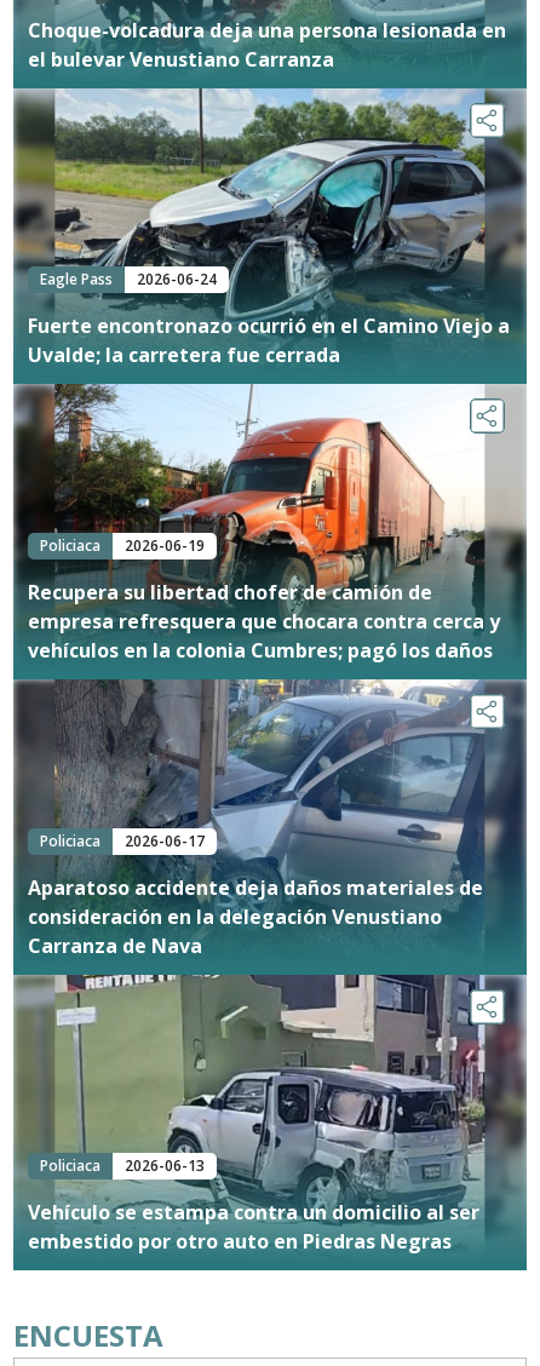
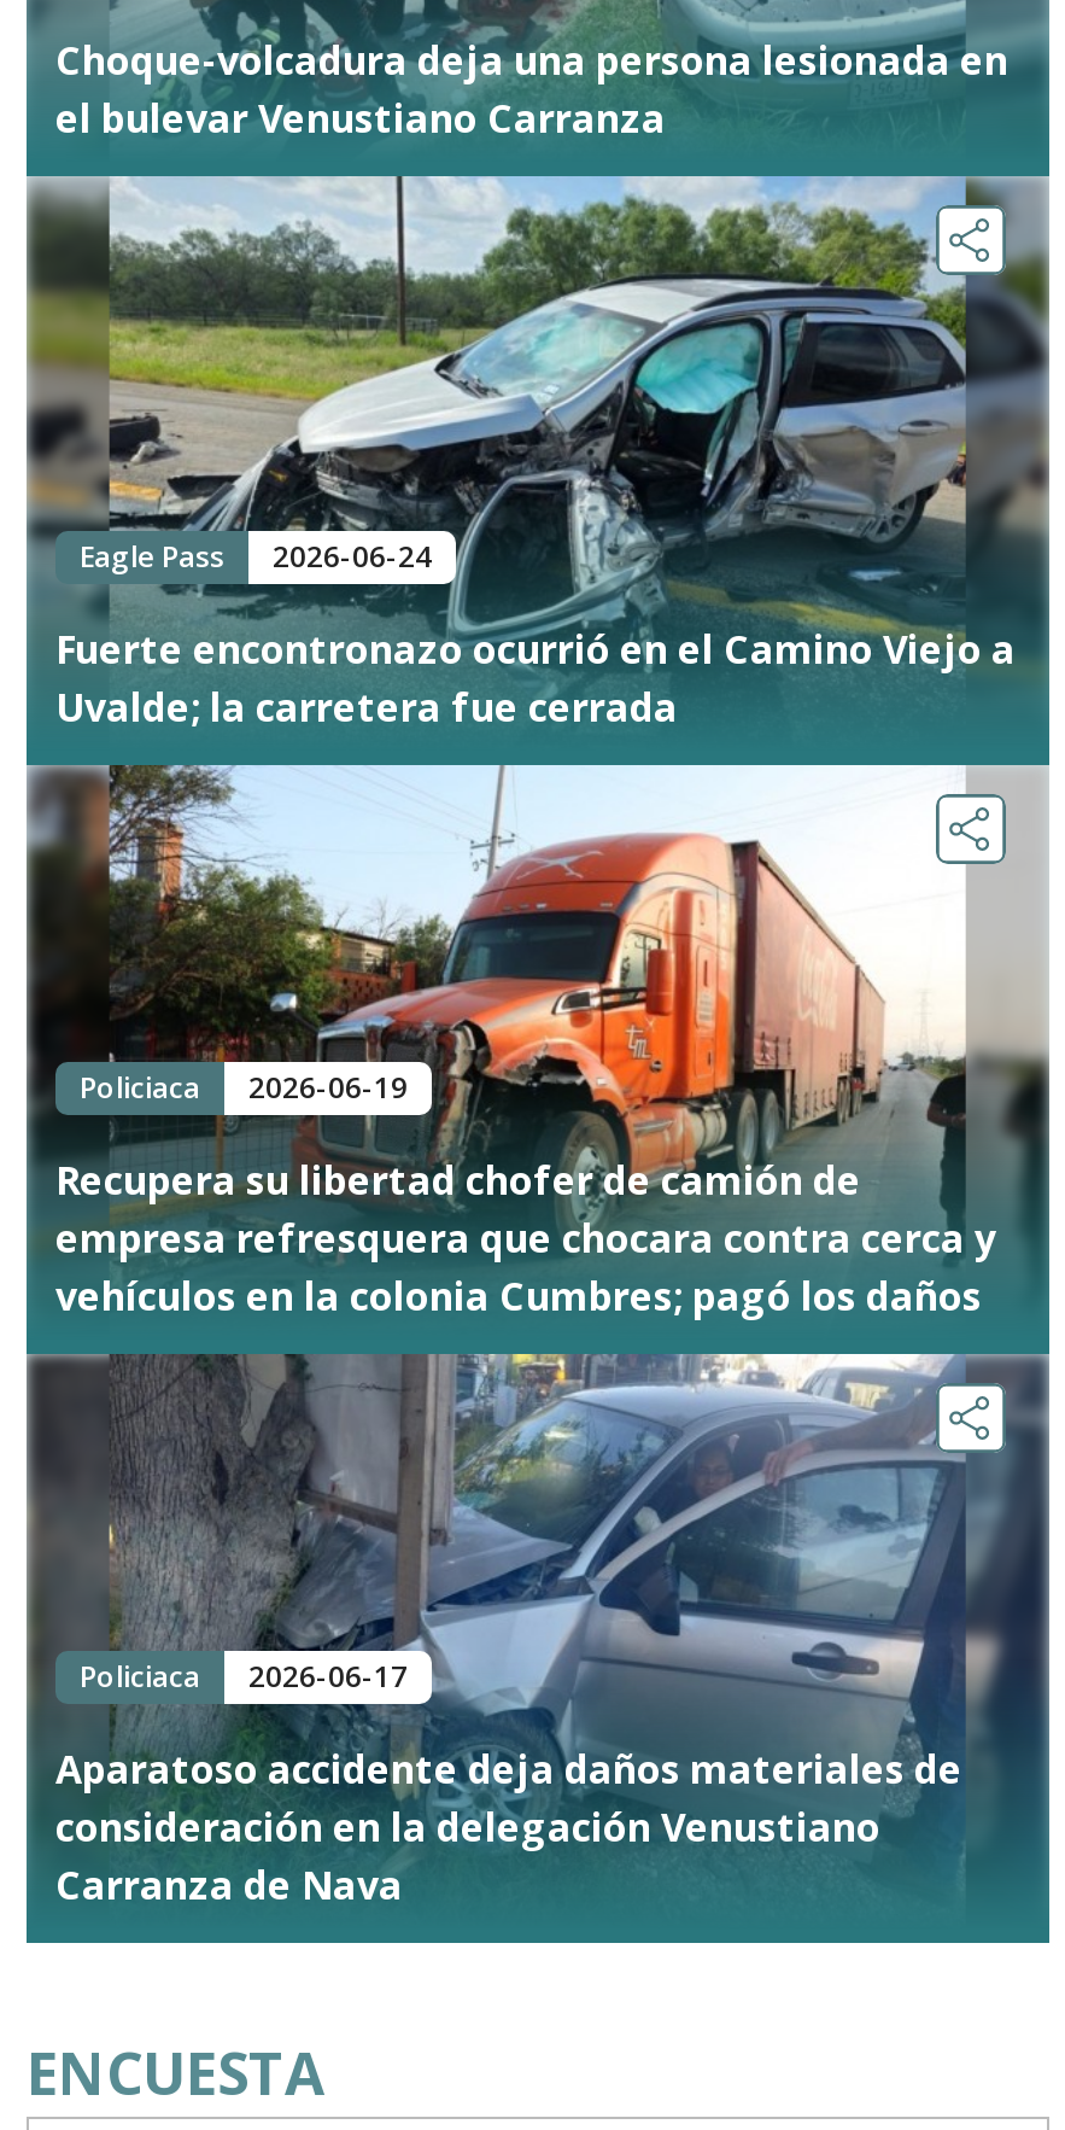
[13,974,527,1254] [image] | Policiaca | 2026-06-13 | Vehículo se estampa contra un domicilio al ser | embestido por otro auto en Piedras Negras -> none

